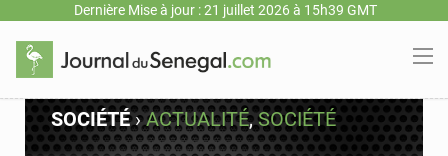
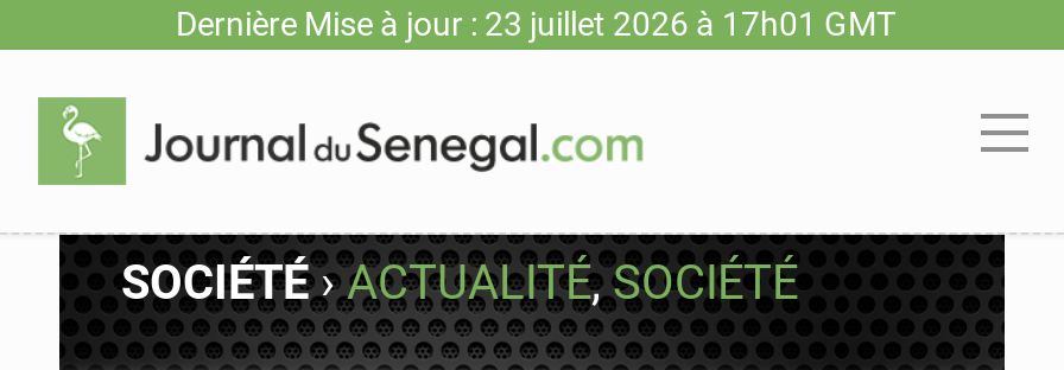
[71,2,377,18] Dernière Mise à jour : 21 juillet 2026 à 15h39 GMT -> [169,5,895,43] Dernière Mise à jour : 23 juillet 2026 à 17h01 GMT

